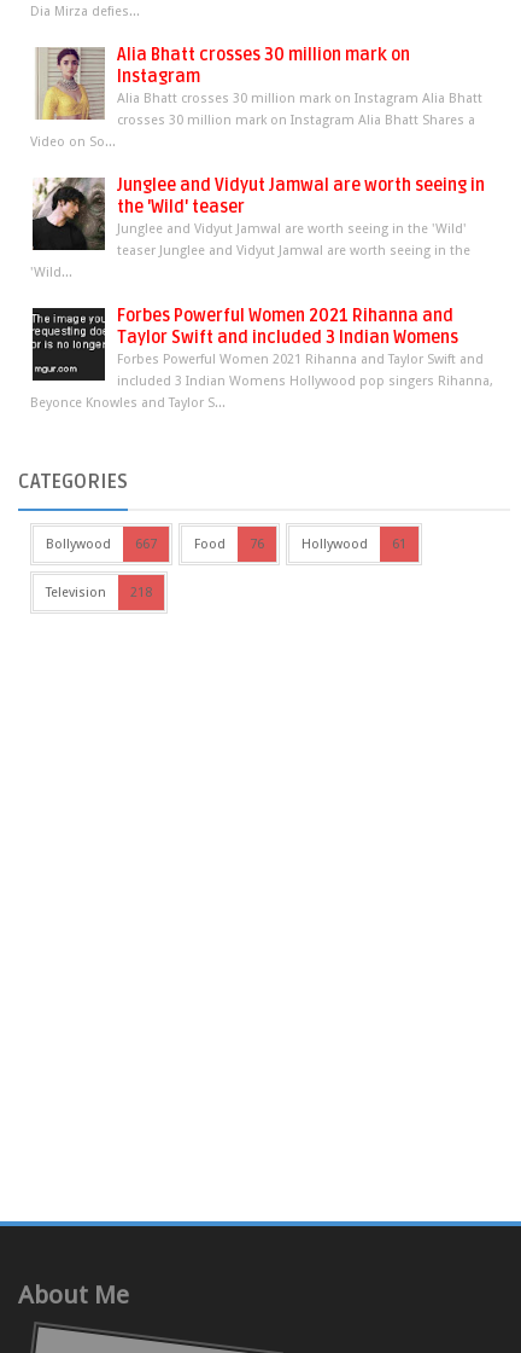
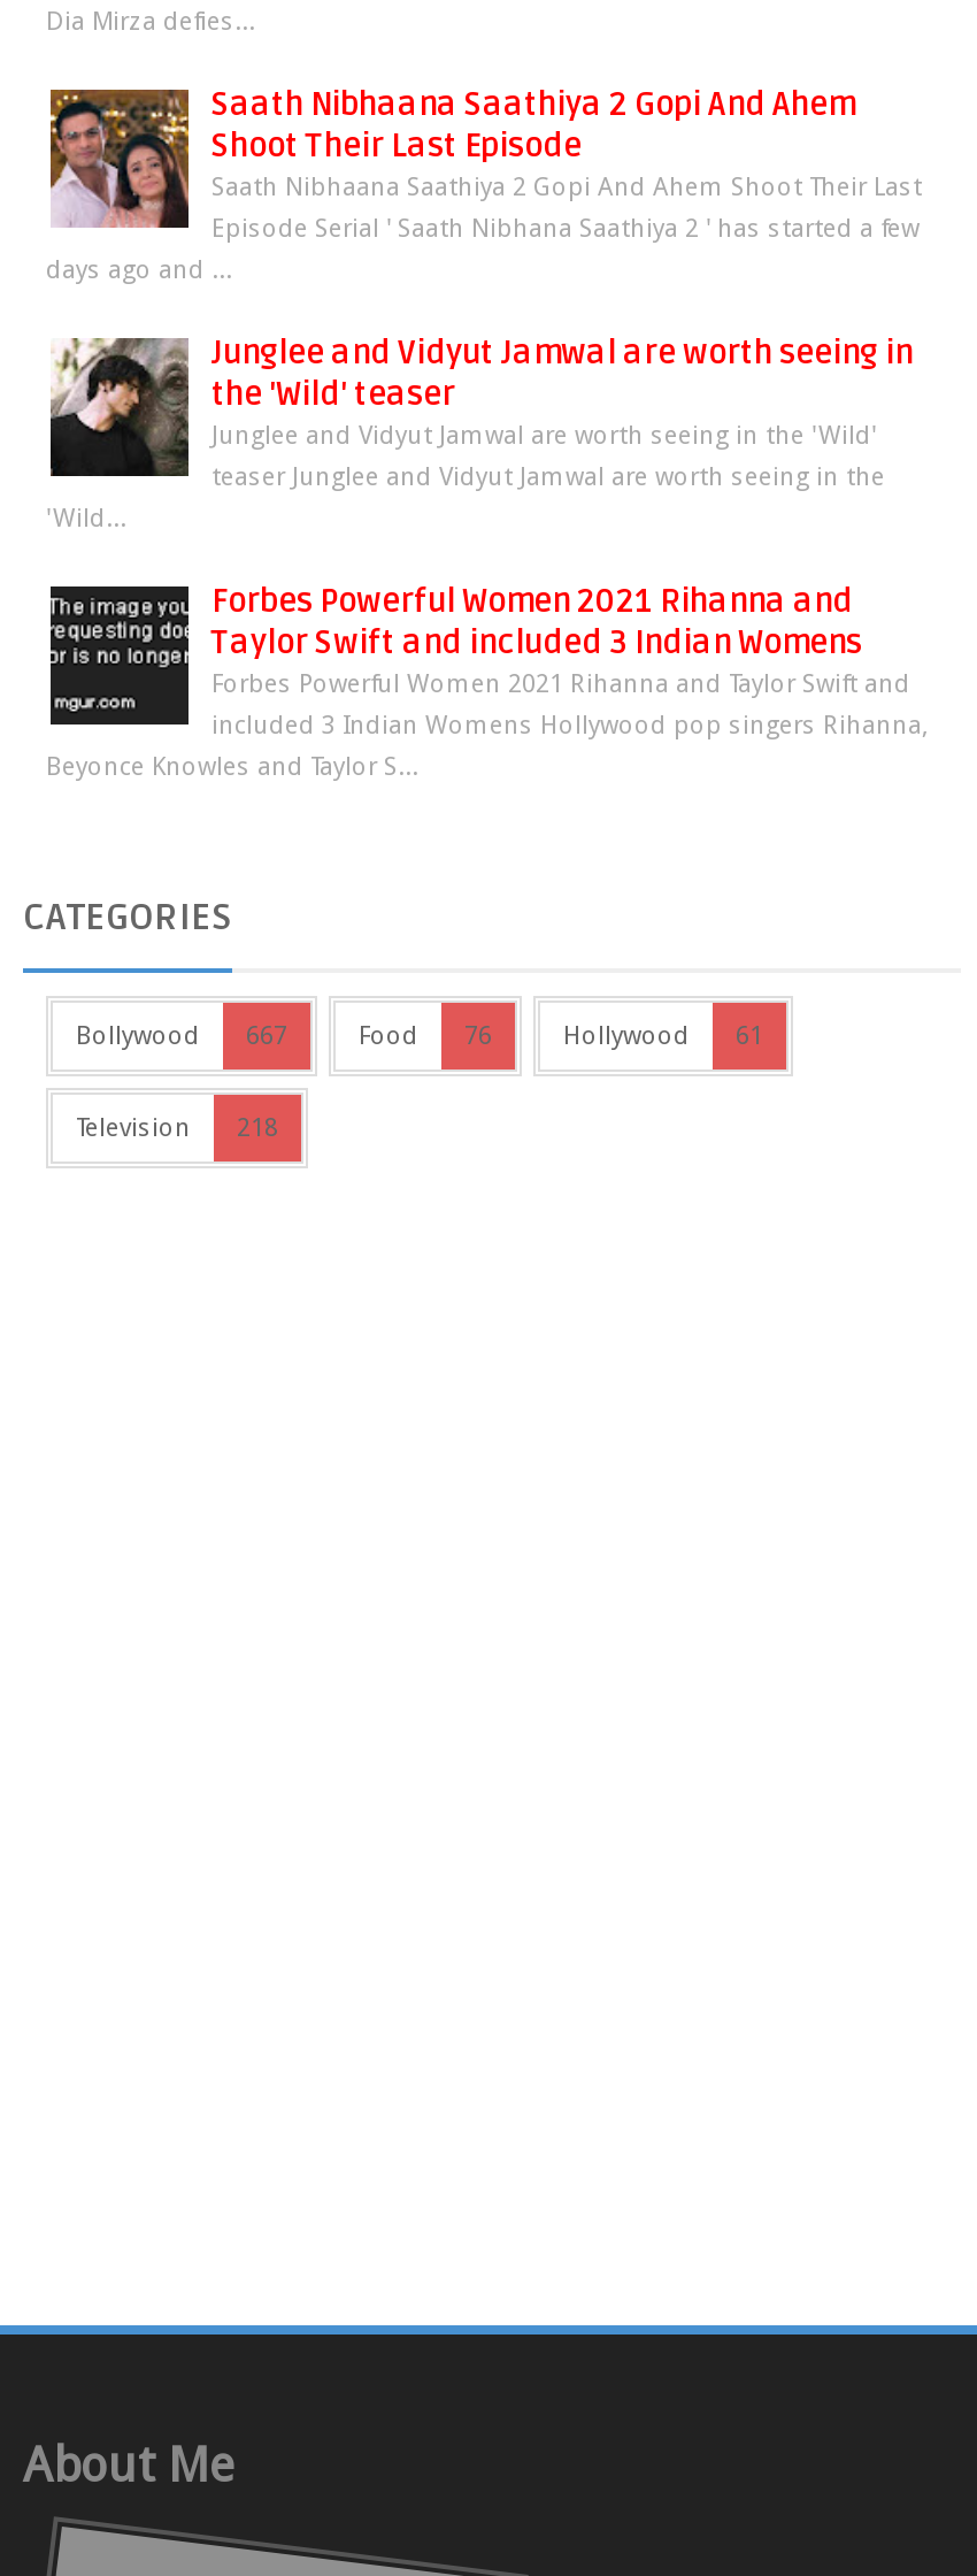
[30,45,482,150] [image] | Alia Bhatt crosses 30 million mark on | Instagram | Alia Bhatt crosses 30 million mark on Instagram Alia Bhatt | crosses 30 million mark on Instagram Alia Bhatt Shares a | Video on So... -> [46,85,922,285] [image] | Saath Nibhaana Saathiya 2 Gopi And Ahem | Shoot Their Last Episode | Saath Nibhaana Saathiya 2 Gopi And Ahem Shoot Their Last | Episode Serial ' Saath Nibhana Saathiya 2 ' has started a few | days ago and ...

